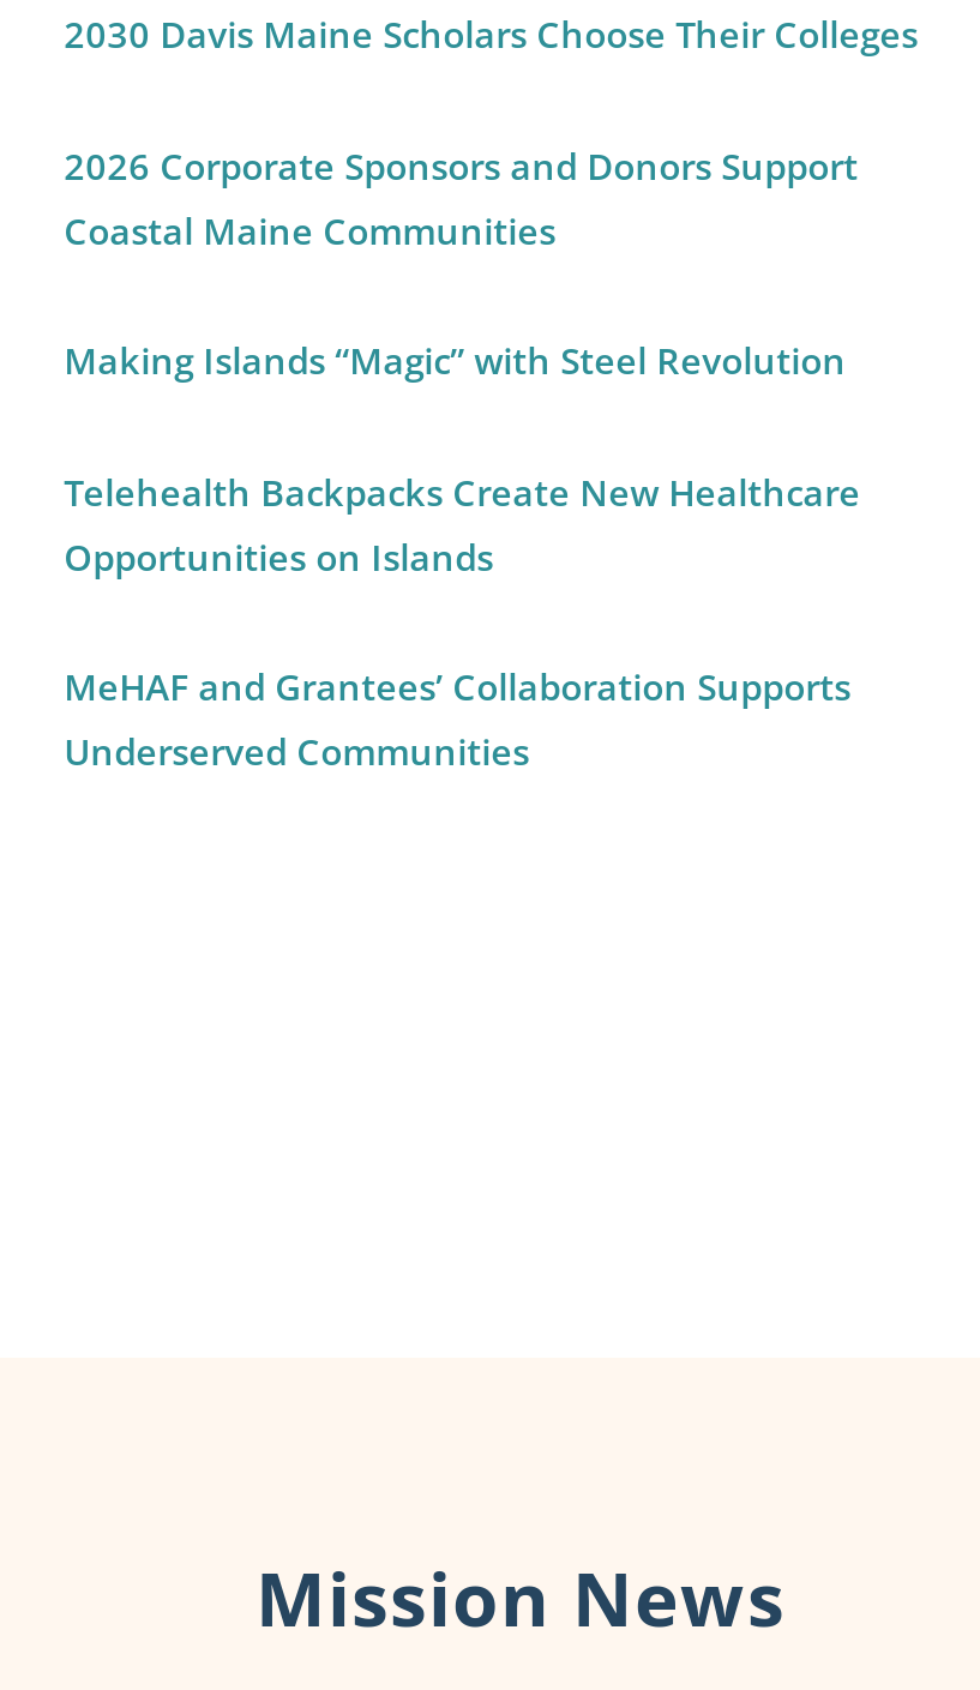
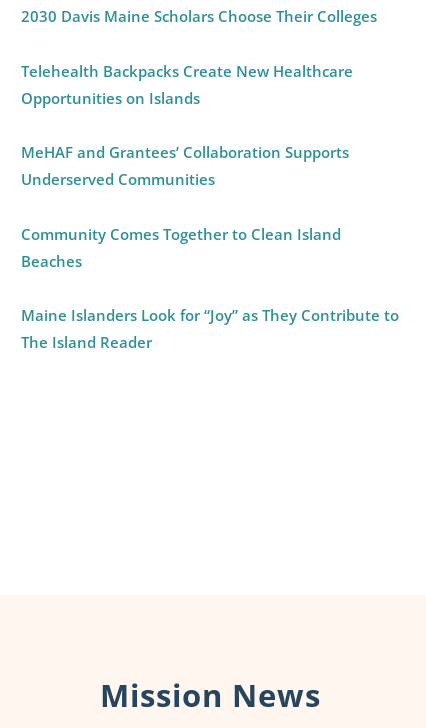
[64,141,858,385] 2026 Corporate Sponsors and Donors Support | Coastal Maine Communities | Making Islands “Magic” with Steel Revolution -> none
moved [64,467,860,776] -> [21,61,353,189]: Telehealth Backpacks Create New Healthcare | Opportunities on Islands | MeHAF and Grantees’ Collaboration Supports | Underserved Communities
none -> [21,224,399,352] Community Comes Together to Clean Island | Beaches | Maine Islanders Look for “Joy” as They Contribute to | The Island Reader

